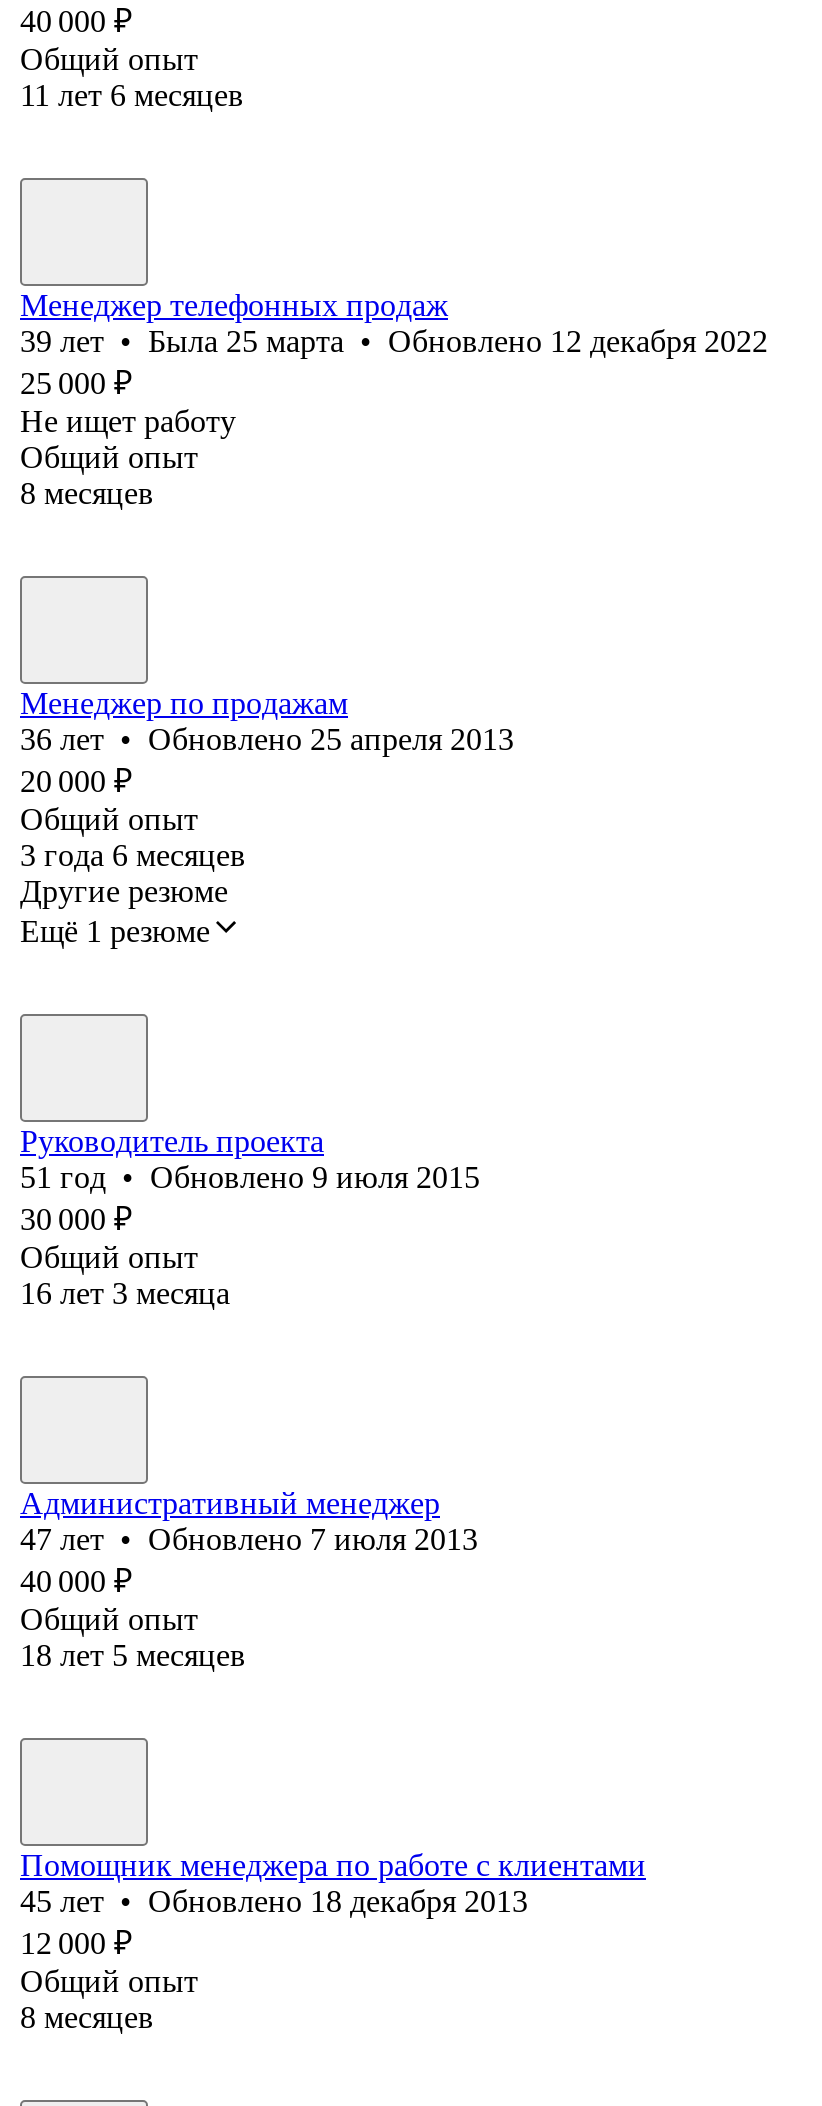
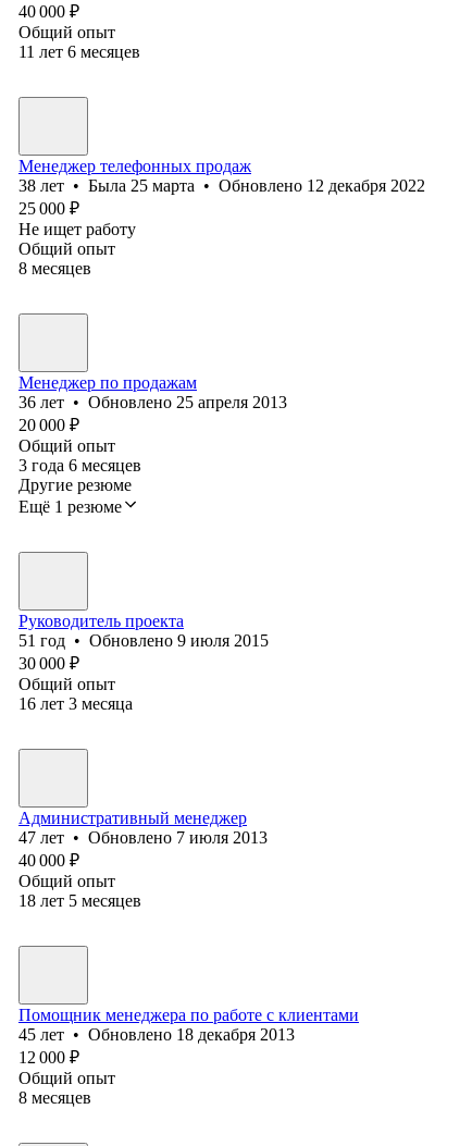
[20,324,768,358] 39 лет • Была 25 марта • Обновлено 12 декабря 2022 -> [18,176,425,195] 38 лет • Была 25 марта • Обновлено 12 декабря 2022

